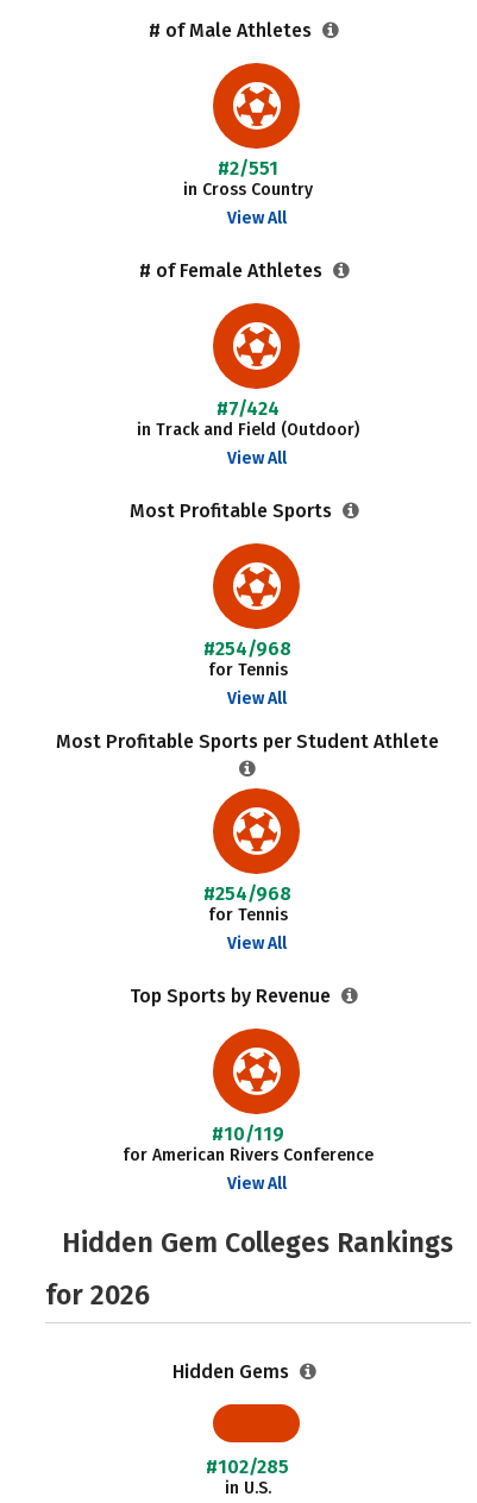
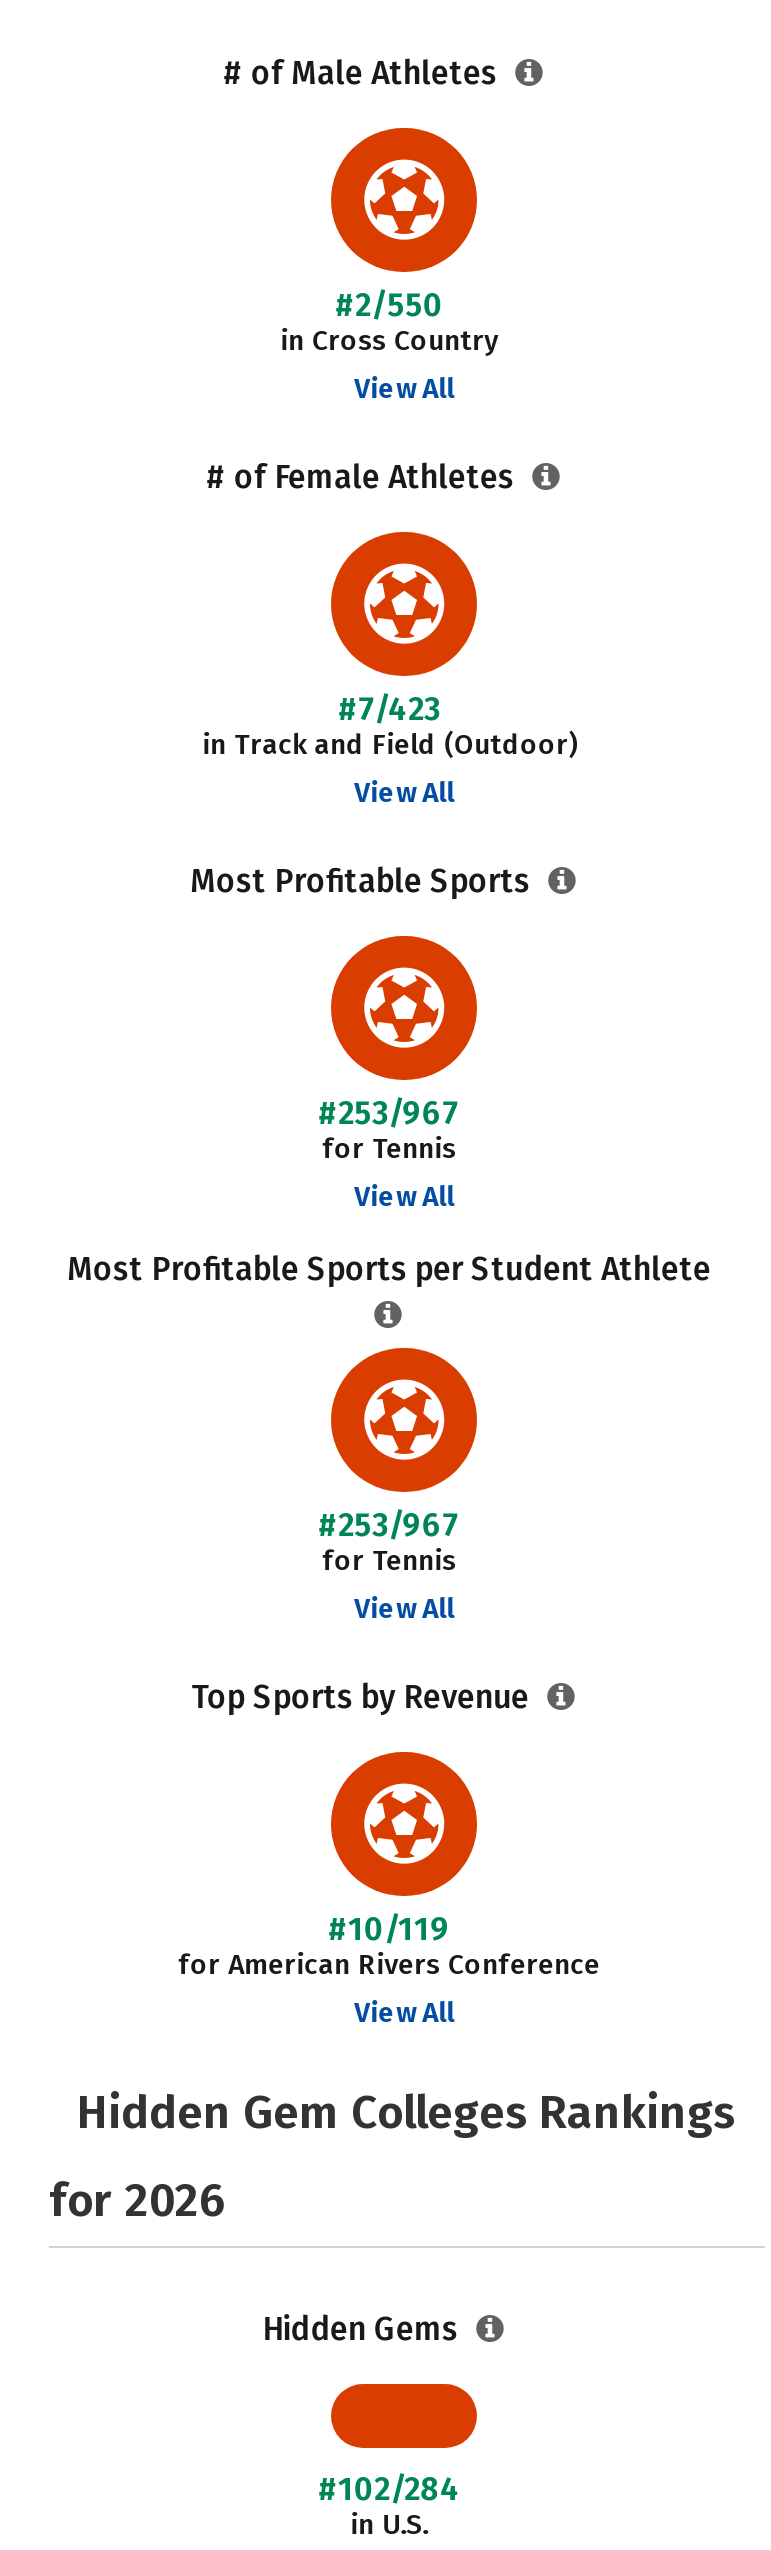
[217,157,278,180] #2/551 -> [335,286,443,324] #2/550
[216,397,279,420] #7/424 -> [338,690,440,728] #7/423
[204,637,292,660] #254/968 -> [318,1094,460,1132] #253/967
[204,882,292,905] #254/968 -> [318,1506,460,1544] #253/967
[206,1455,289,1478] #102/285 -> [318,2470,460,2508] #102/284

